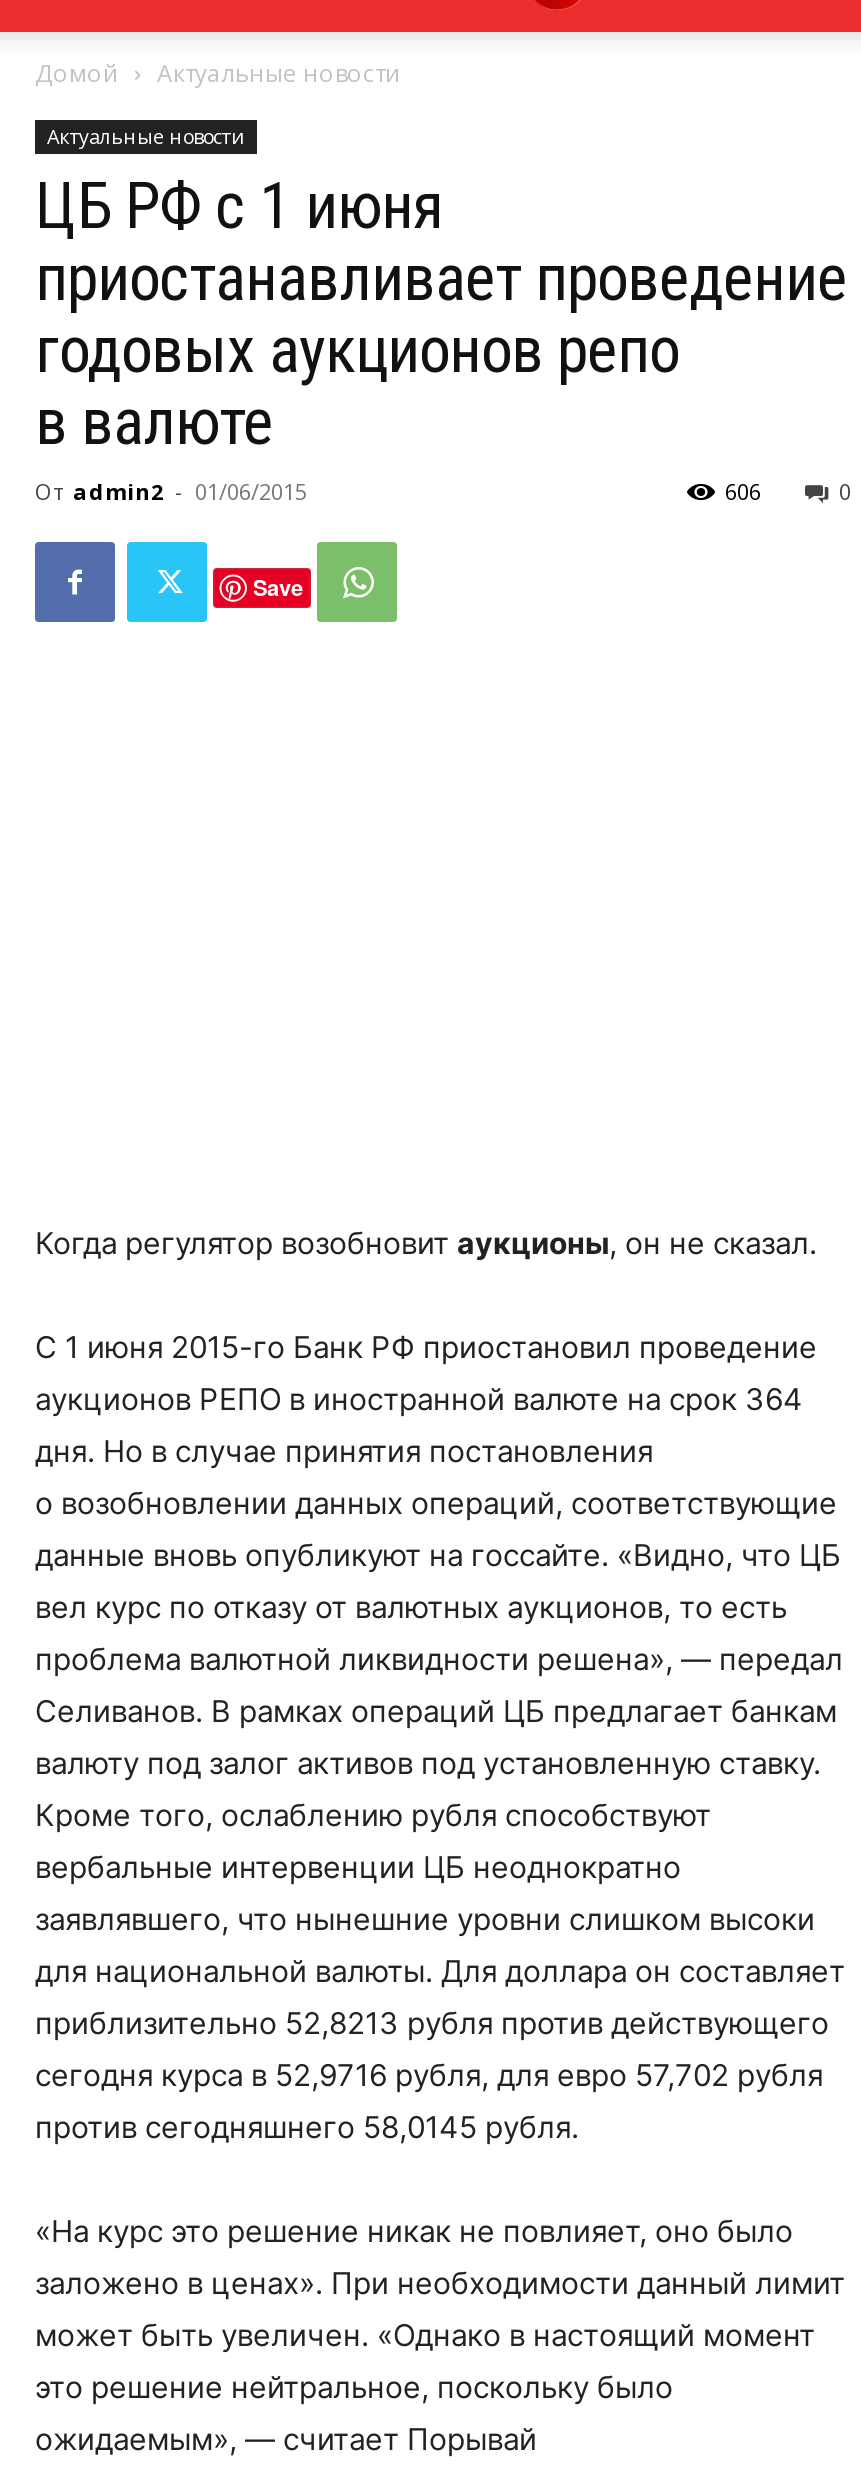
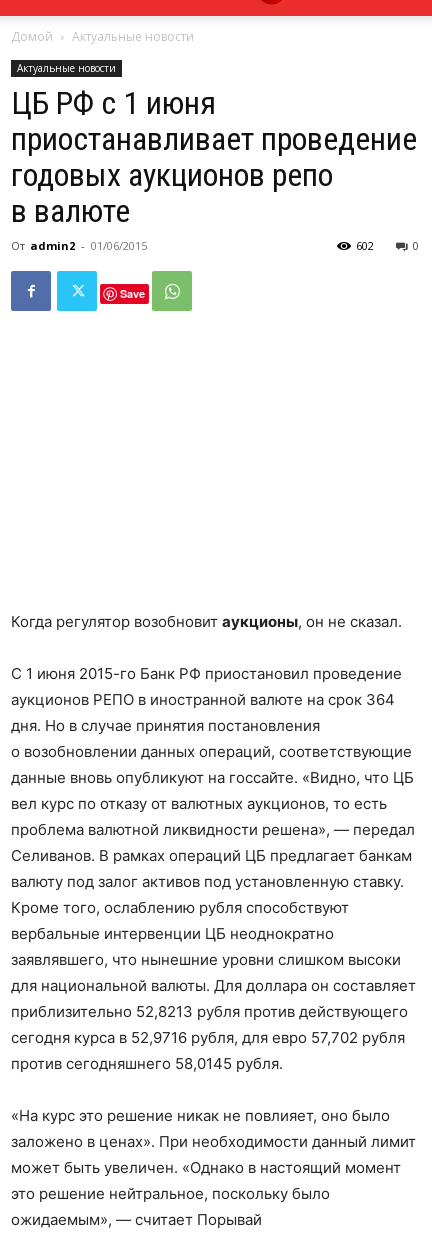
[725,476,761,506] 606 -> [356,238,374,253] 602

